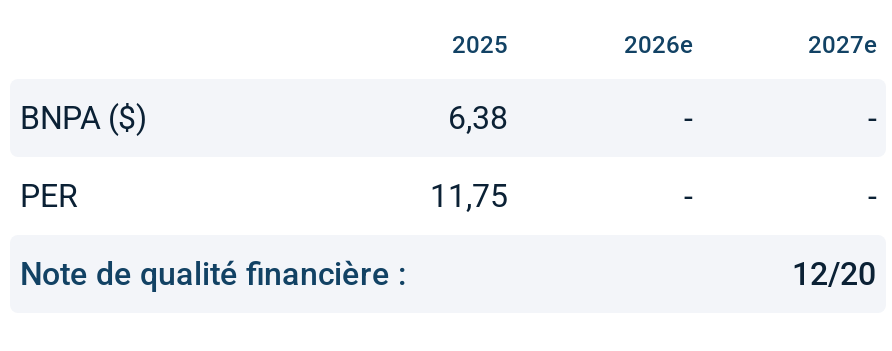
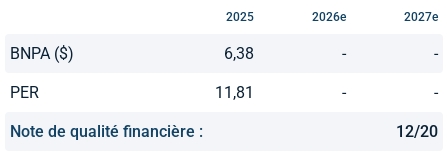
[430,178,508,216] 11,75 -> [215,83,254,102] 11,81

